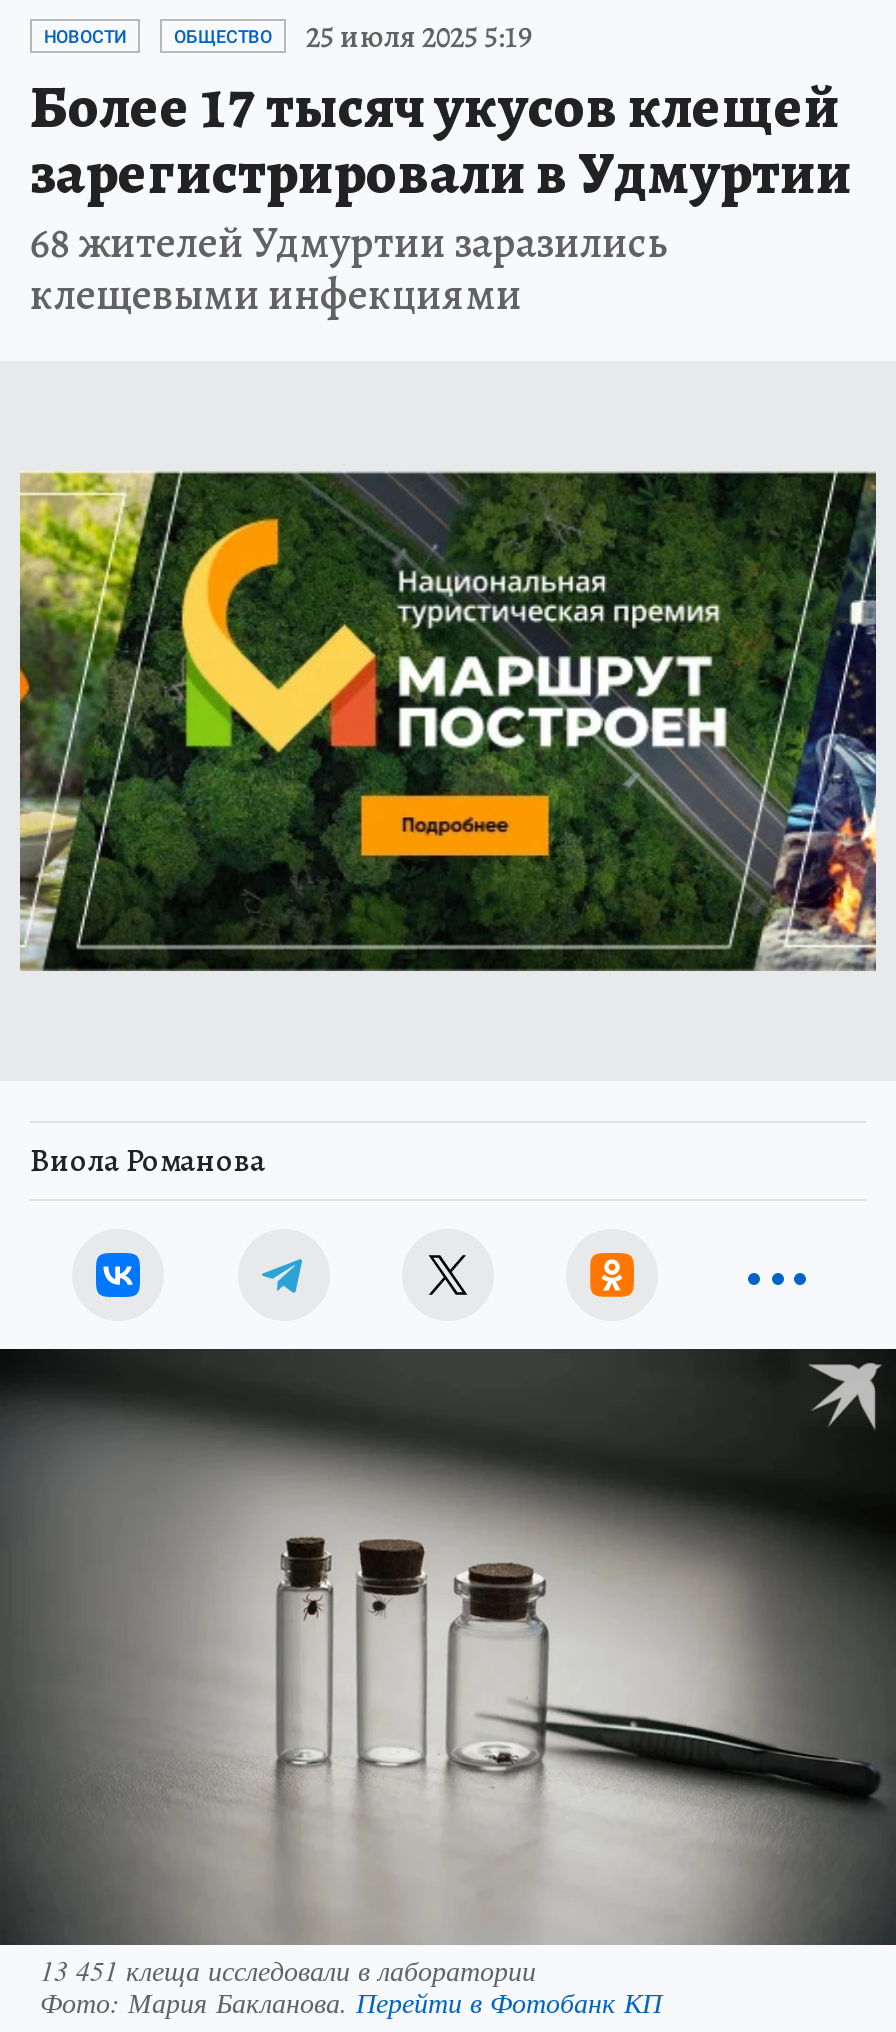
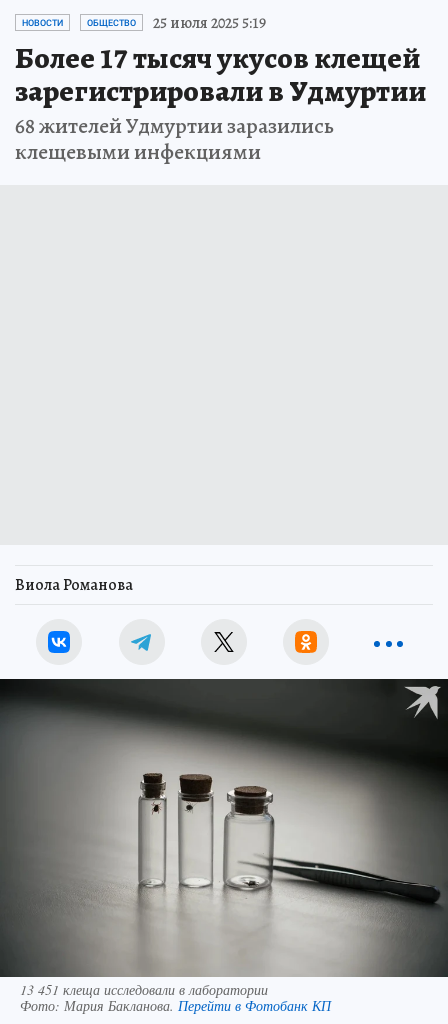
[18,469,878,973] [image] -> none

